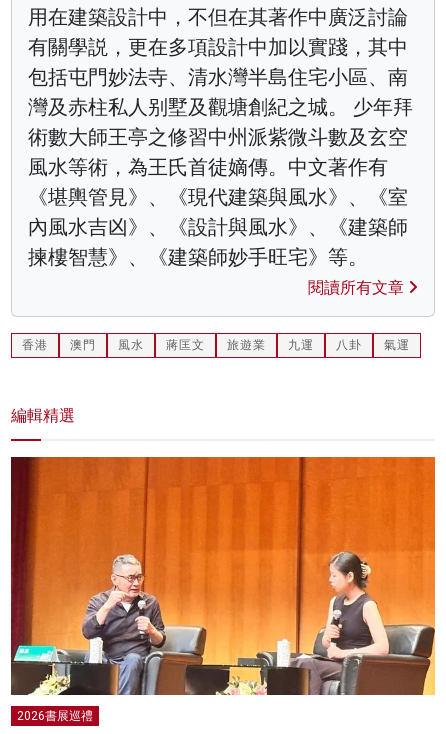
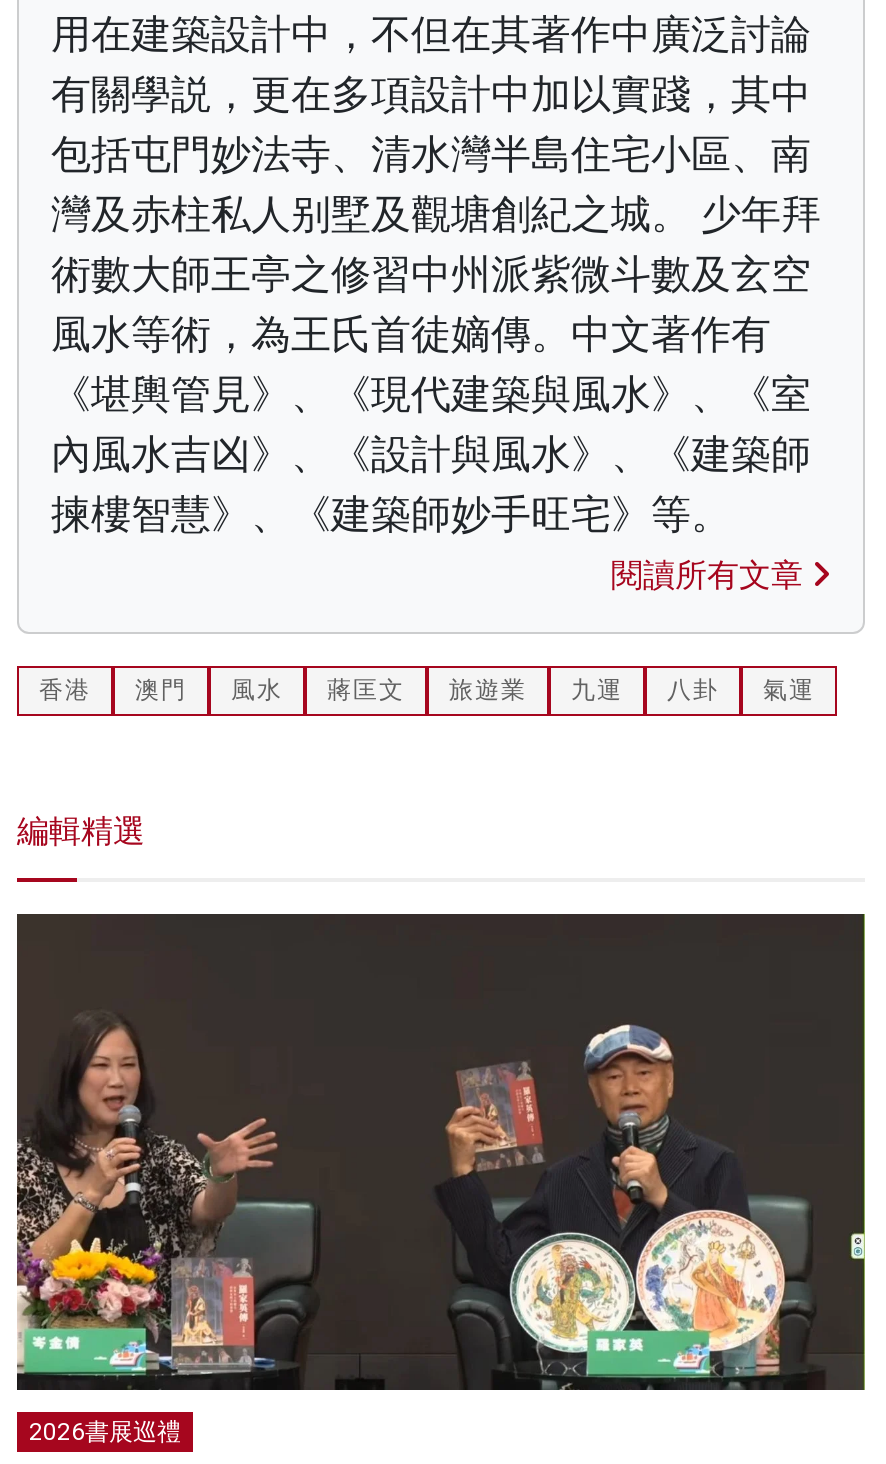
[10,456,436,696] [image] -> [15,912,867,1392] [image]

